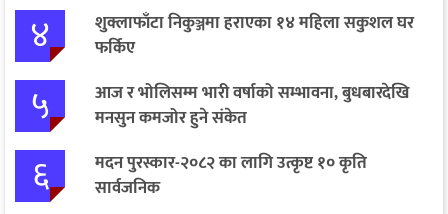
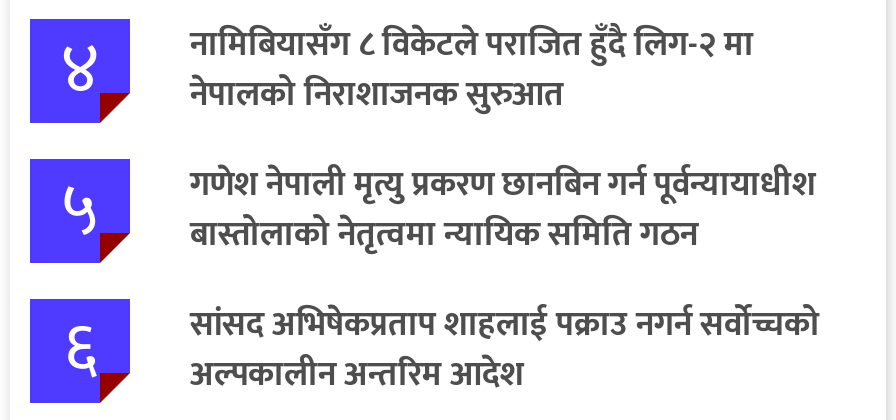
[95,9,414,62] शुक्लाफाँटा निकुञ्जमा हराएका १४ महिला सकुशल घर | फर्किए -> [190,18,754,124] नामिबियासँग ८ विकेटले पराजित हुँदै लिग-२ मा | नेपालको निराशाजनक सुरुआत
[95,79,409,132] आज र भोलिसम्म भारी वर्षाको सम्भावना, बुधबारदेखि | मनसुन कमजोर हुने संकेत -> [190,158,816,264] गणेश नेपाली मृत्यु प्रकरण छानबिन गर्न पूर्वन्यायाधीश | बास्तोलाको नेतृत्वमा न्यायिक समिति गठन
[95,149,367,202] मदन पुरस्कार-२०८२ का लागि उत्कृष्ट १० कृति | सार्वजनिक -> [190,298,820,404] सांसद अभिषेकप्रताप शाहलाई पक्राउ नगर्न सर्वोच्चको | अल्पकालीन अन्तरिम आदेश

